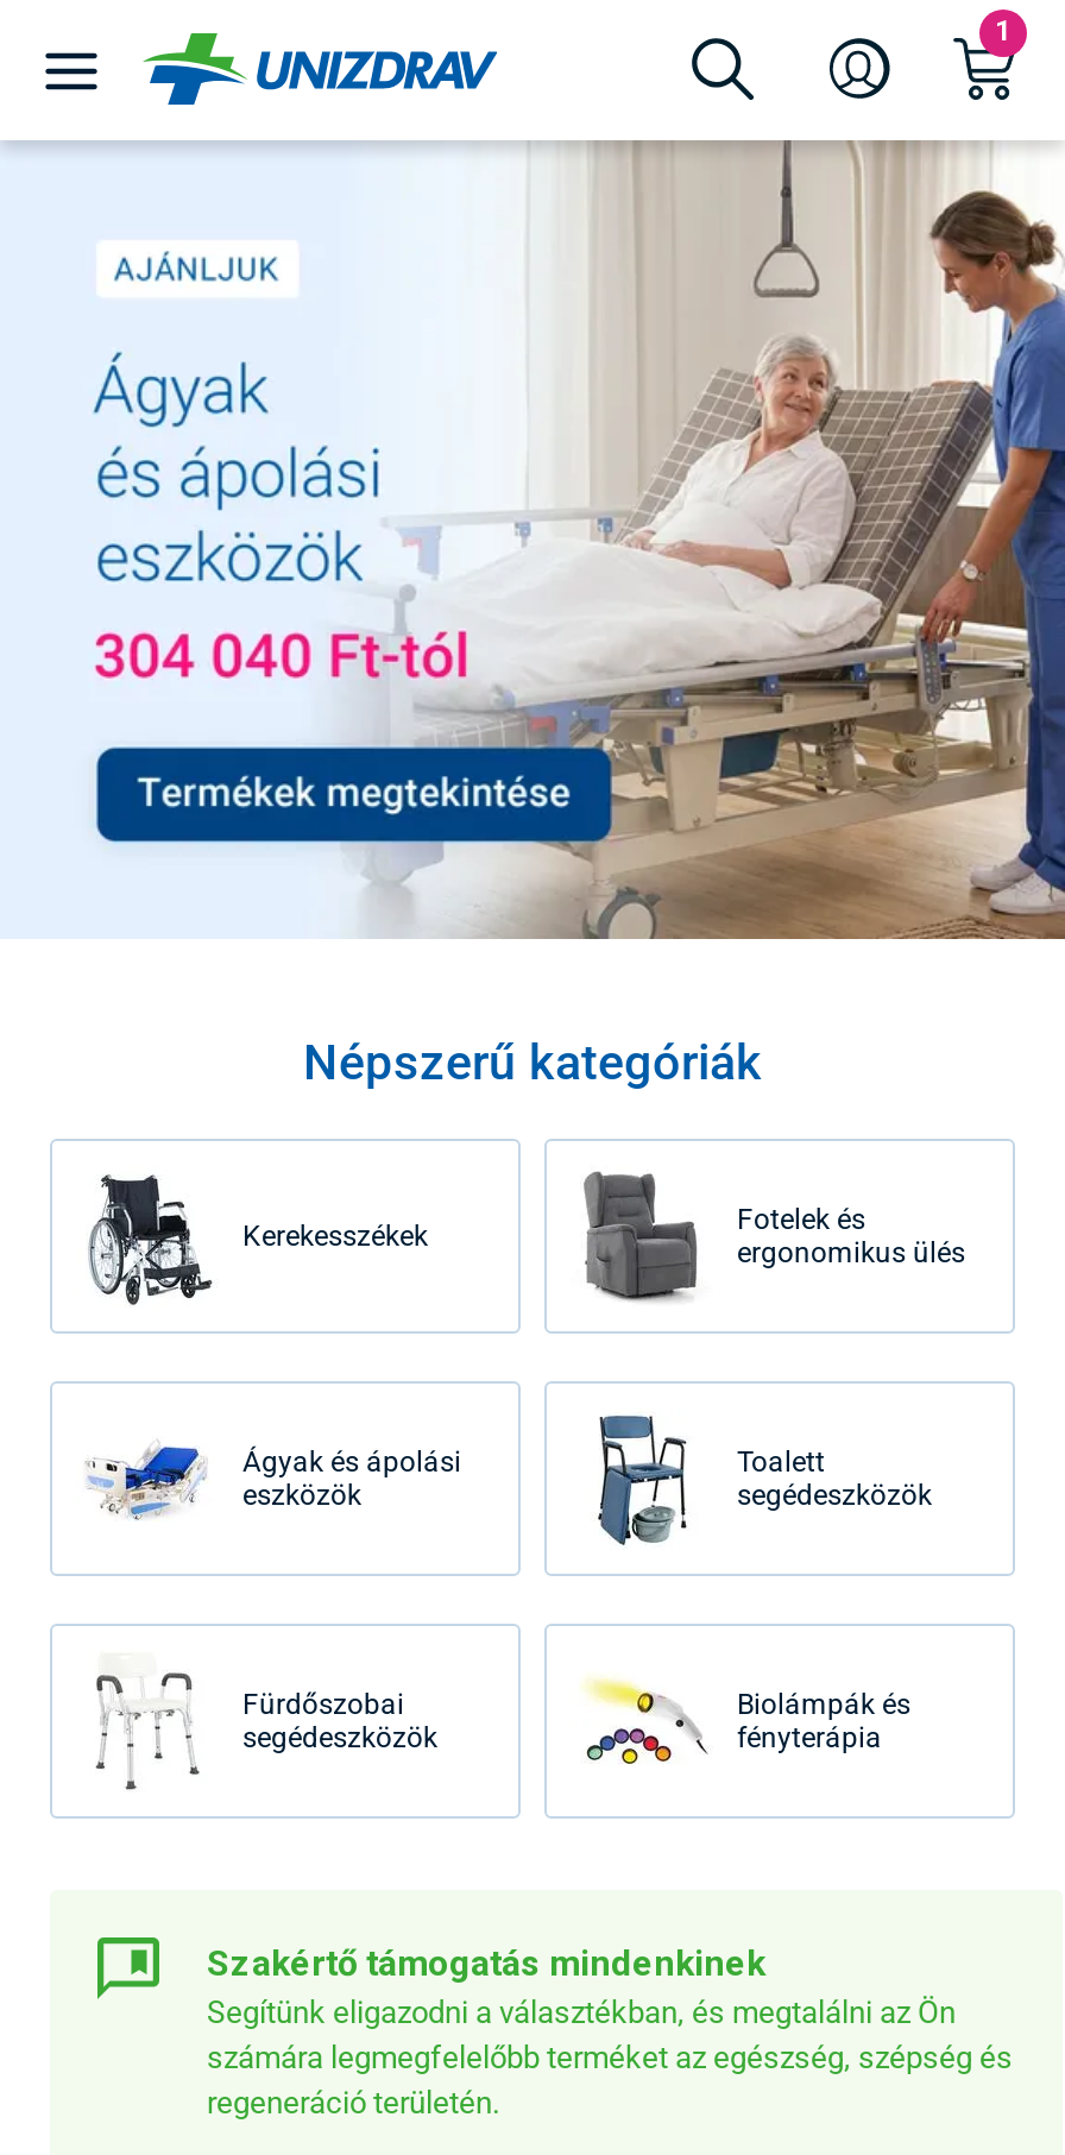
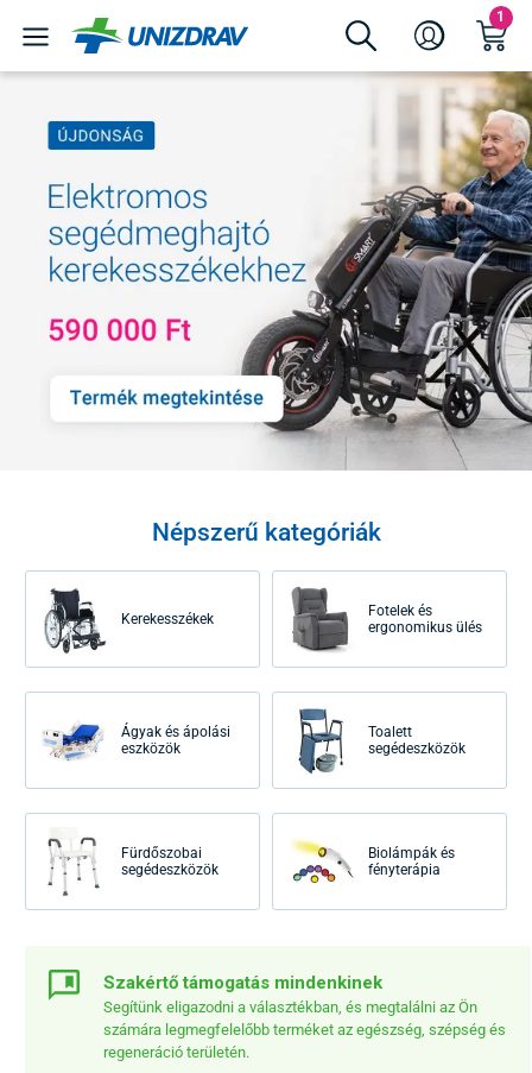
[93,140,1058,941] [image] -> [46,70,528,471] [image]

